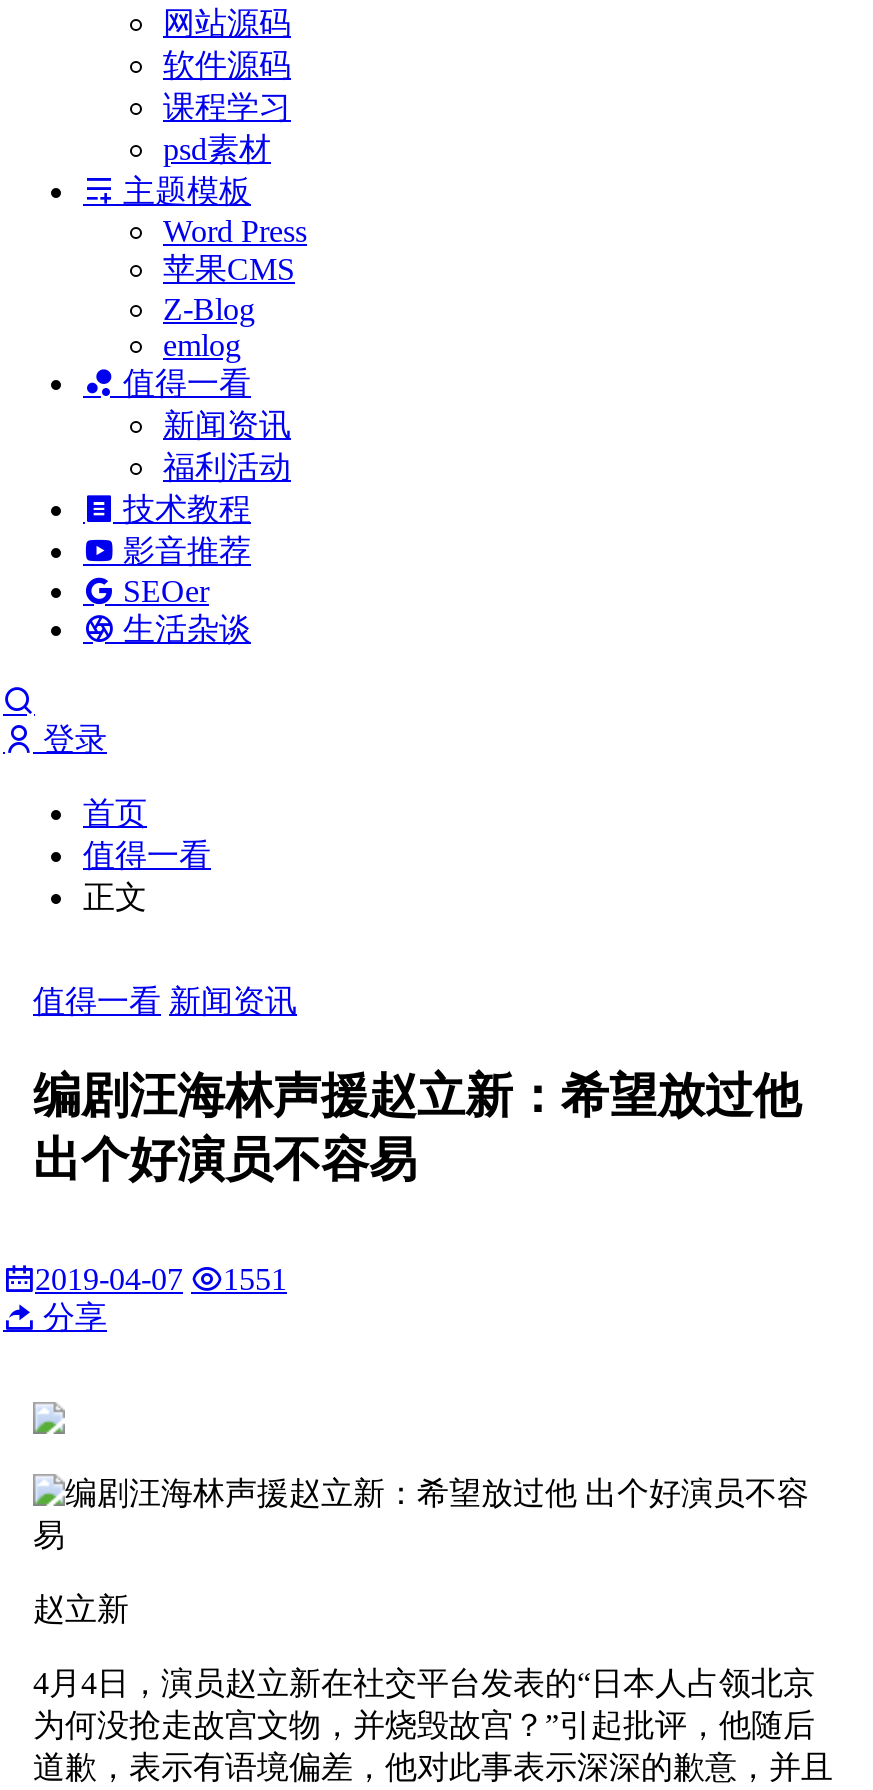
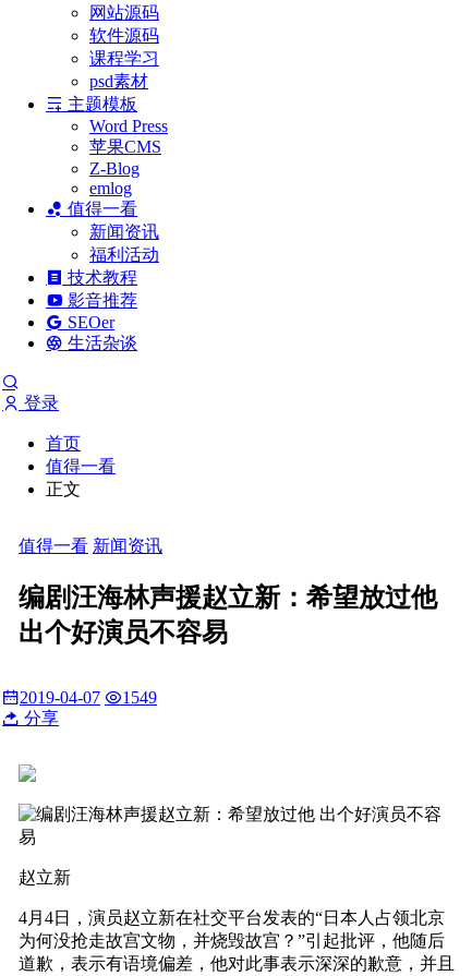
[35,1262,287,1296] 2019-04-07 1551 -> [20,688,157,706] 2019-04-07 1549

